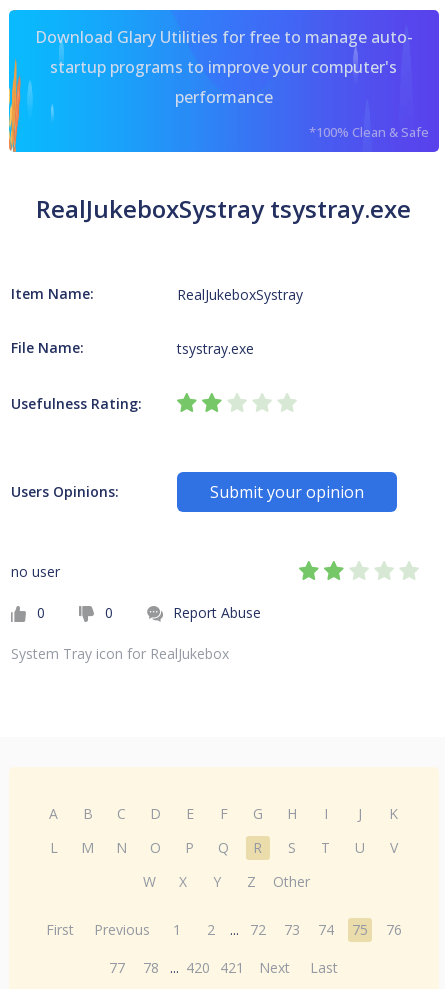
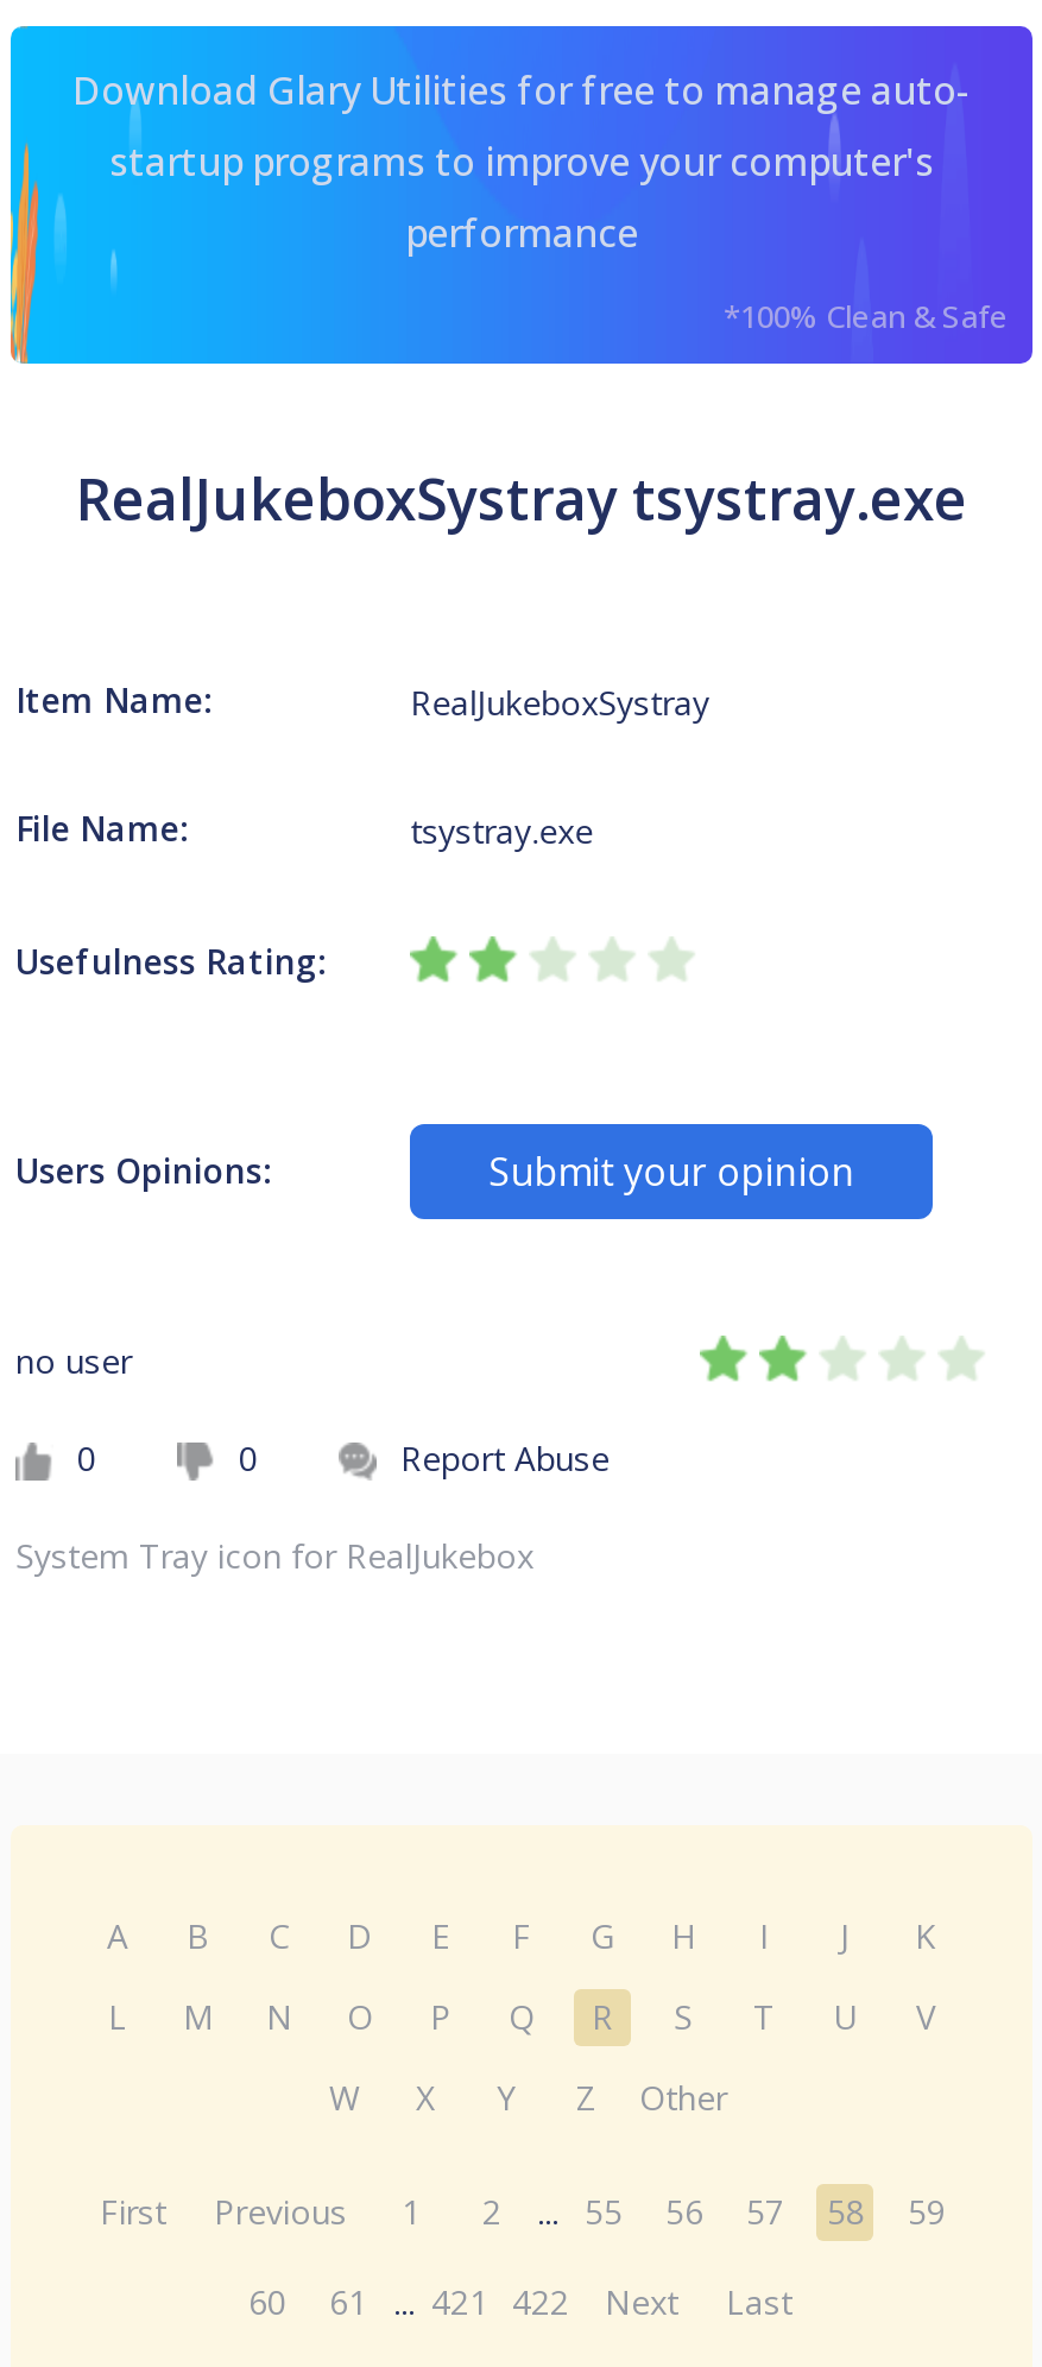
[207,920,266,939] 2 ... 72 -> [482,2189,623,2234] 2 ... 55
[284,920,300,939] 73 -> [665,2189,703,2234] 56
[318,920,334,939] 74 -> [746,2189,784,2234] 57
[352,920,368,939] 75 -> [827,2189,865,2234] 58
[386,920,402,939] 76 -> [908,2189,946,2234] 59
[109,958,125,977] 77 -> [248,2279,286,2324] 60
[143,958,244,977] 78 ... 420 421 -> [329,2279,569,2324] 61 ... 421 422

